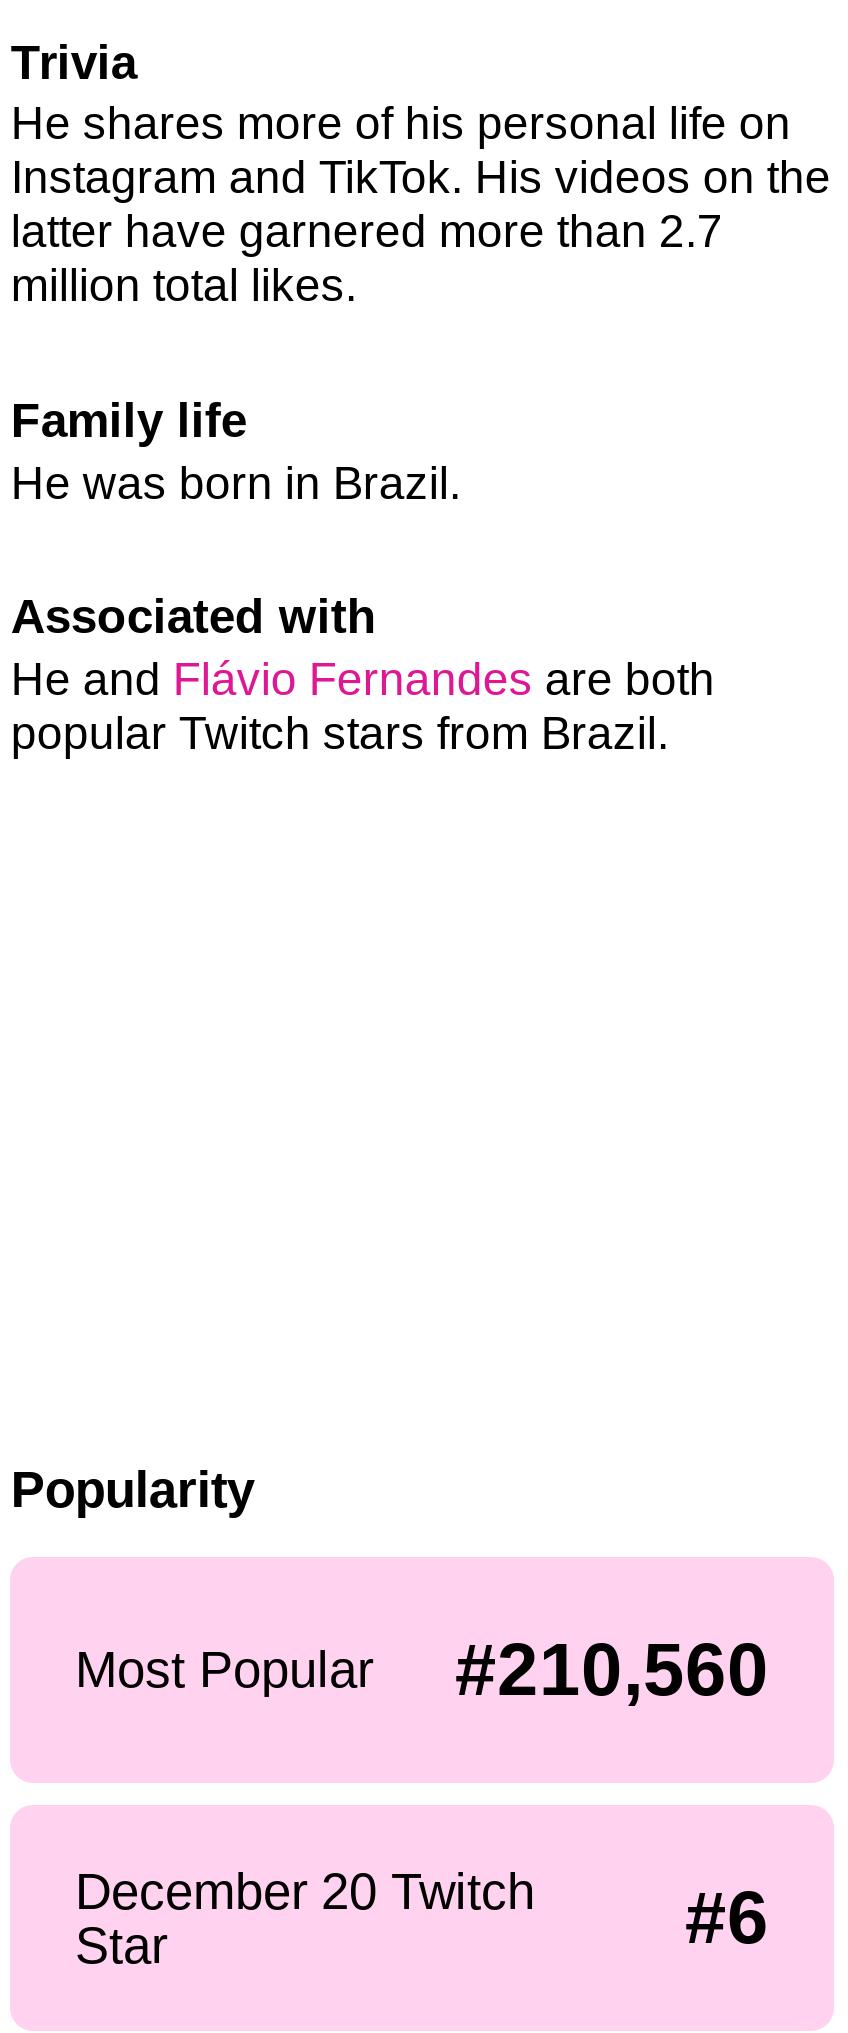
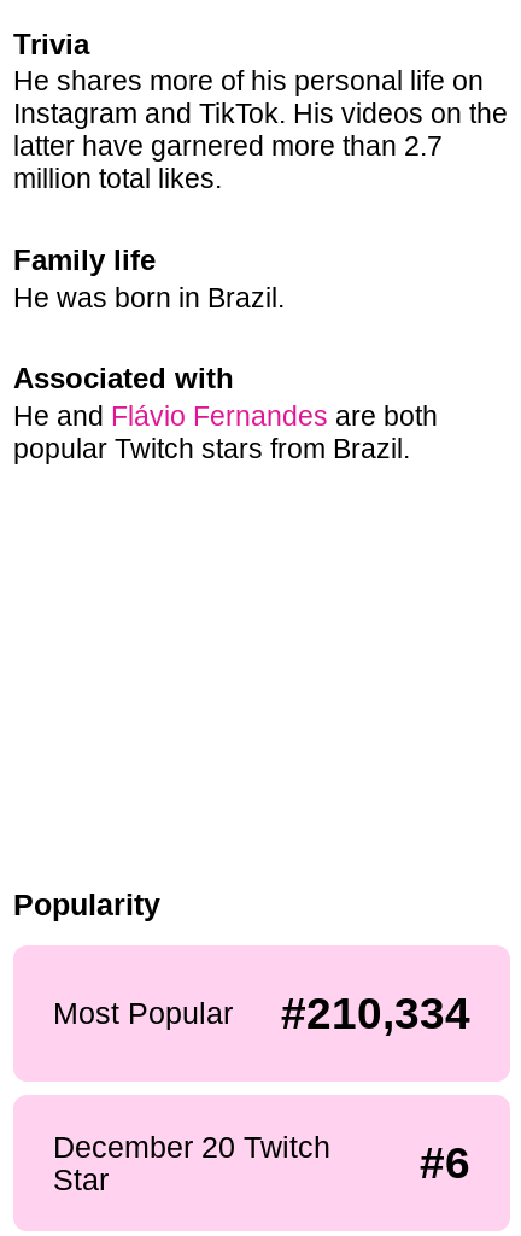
[75,1629,769,1711] Most Popular #210,560 -> [52,989,471,1038] Most Popular #210,334

